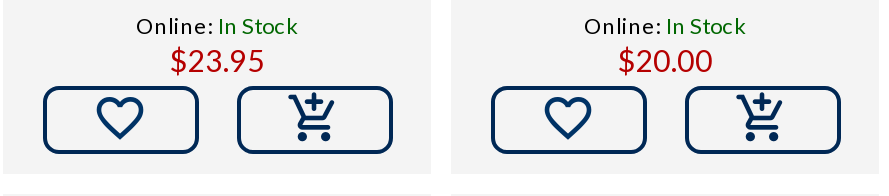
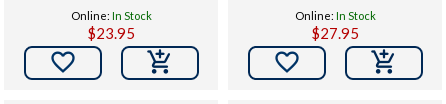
[617,42,713,78] $20.00 -> [311,24,359,42] $27.95

